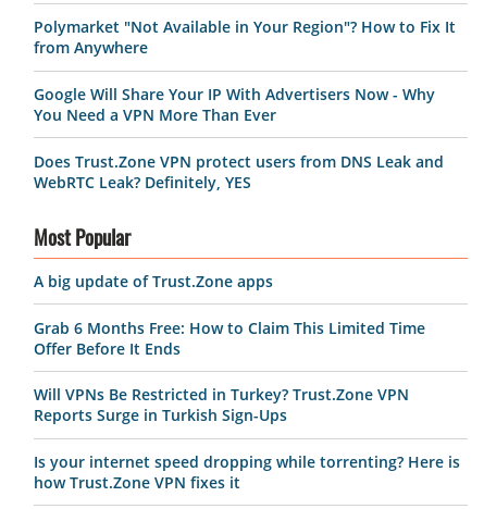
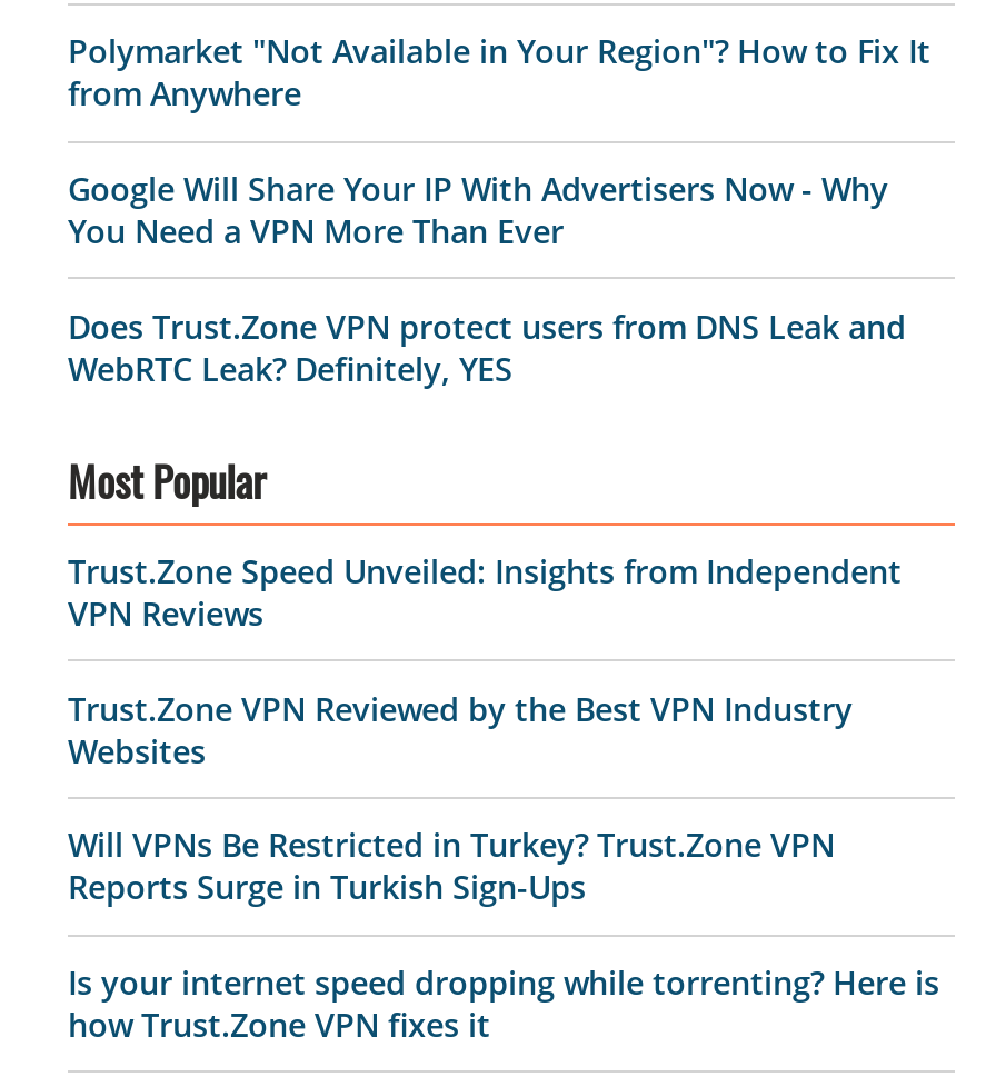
[34,271,273,291] A big update of Trust.Zone apps -> [68,550,902,635] Trust.Zone Speed Unveiled: Insights from Independent | VPN Reviews
[34,317,425,358] Grab 6 Months Free: How to Claim This Limited Time | Offer Before It Ends -> [68,687,853,772] Trust.Zone VPN Reviewed by the Best VPN Industry | Websites

